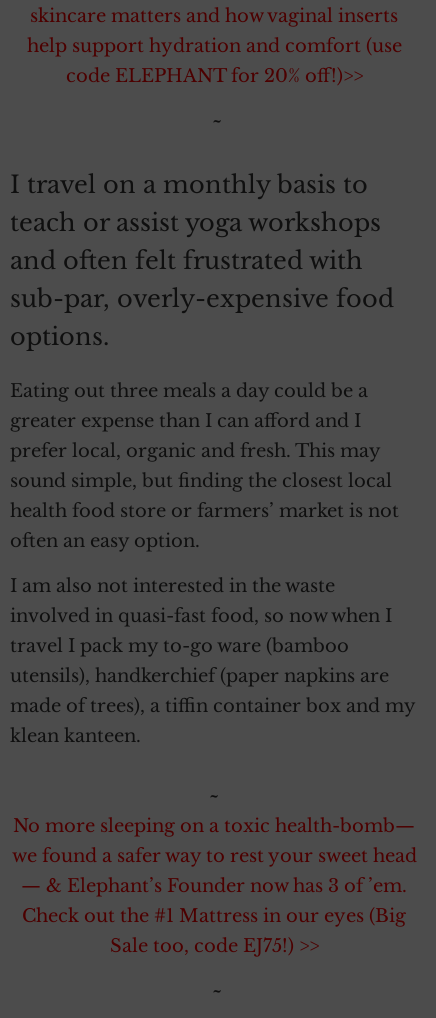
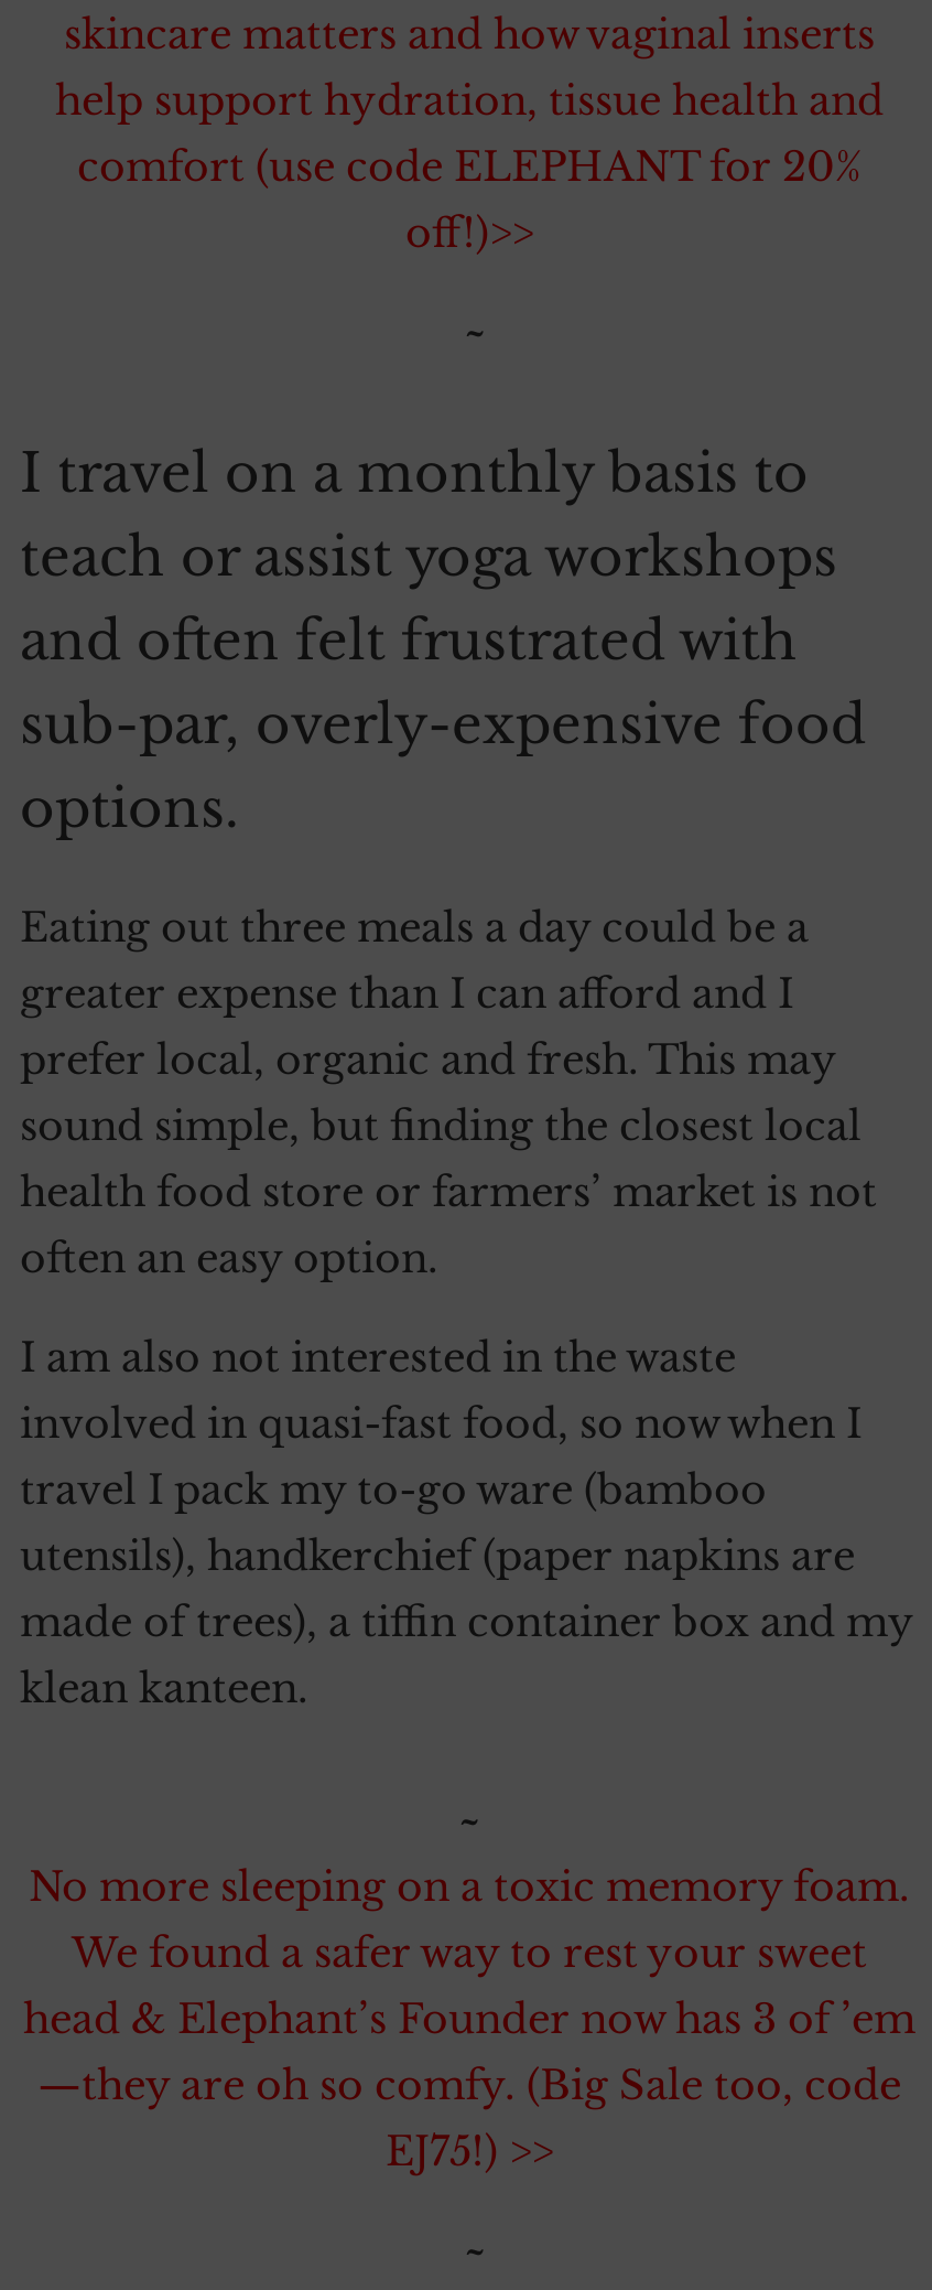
[26,35,401,87] help support hydration and comfort (use | code ELEPHANT for 20% off!)>> -> [55,77,884,258] help support hydration, tissue health and | comfort (use code ELEPHANT for 20% | off!)>>
[11,815,416,957] No more sleeping on a toxic health-bomb— | we found a safer way to rest your sweet head | — & Elephant’s Founder now has 3 of ’em. | Check out the #1 Mattress in our eyes (Big | Sale too, code EJ75!) >> -> [23,1863,915,2176] No more sleeping on a toxic memory foam. | We found a safer way to rest your sweet | head & Elephant’s Founder now has 3 of ’em | —they are oh so comfy. (Big Sale too, code | EJ75!) >>

